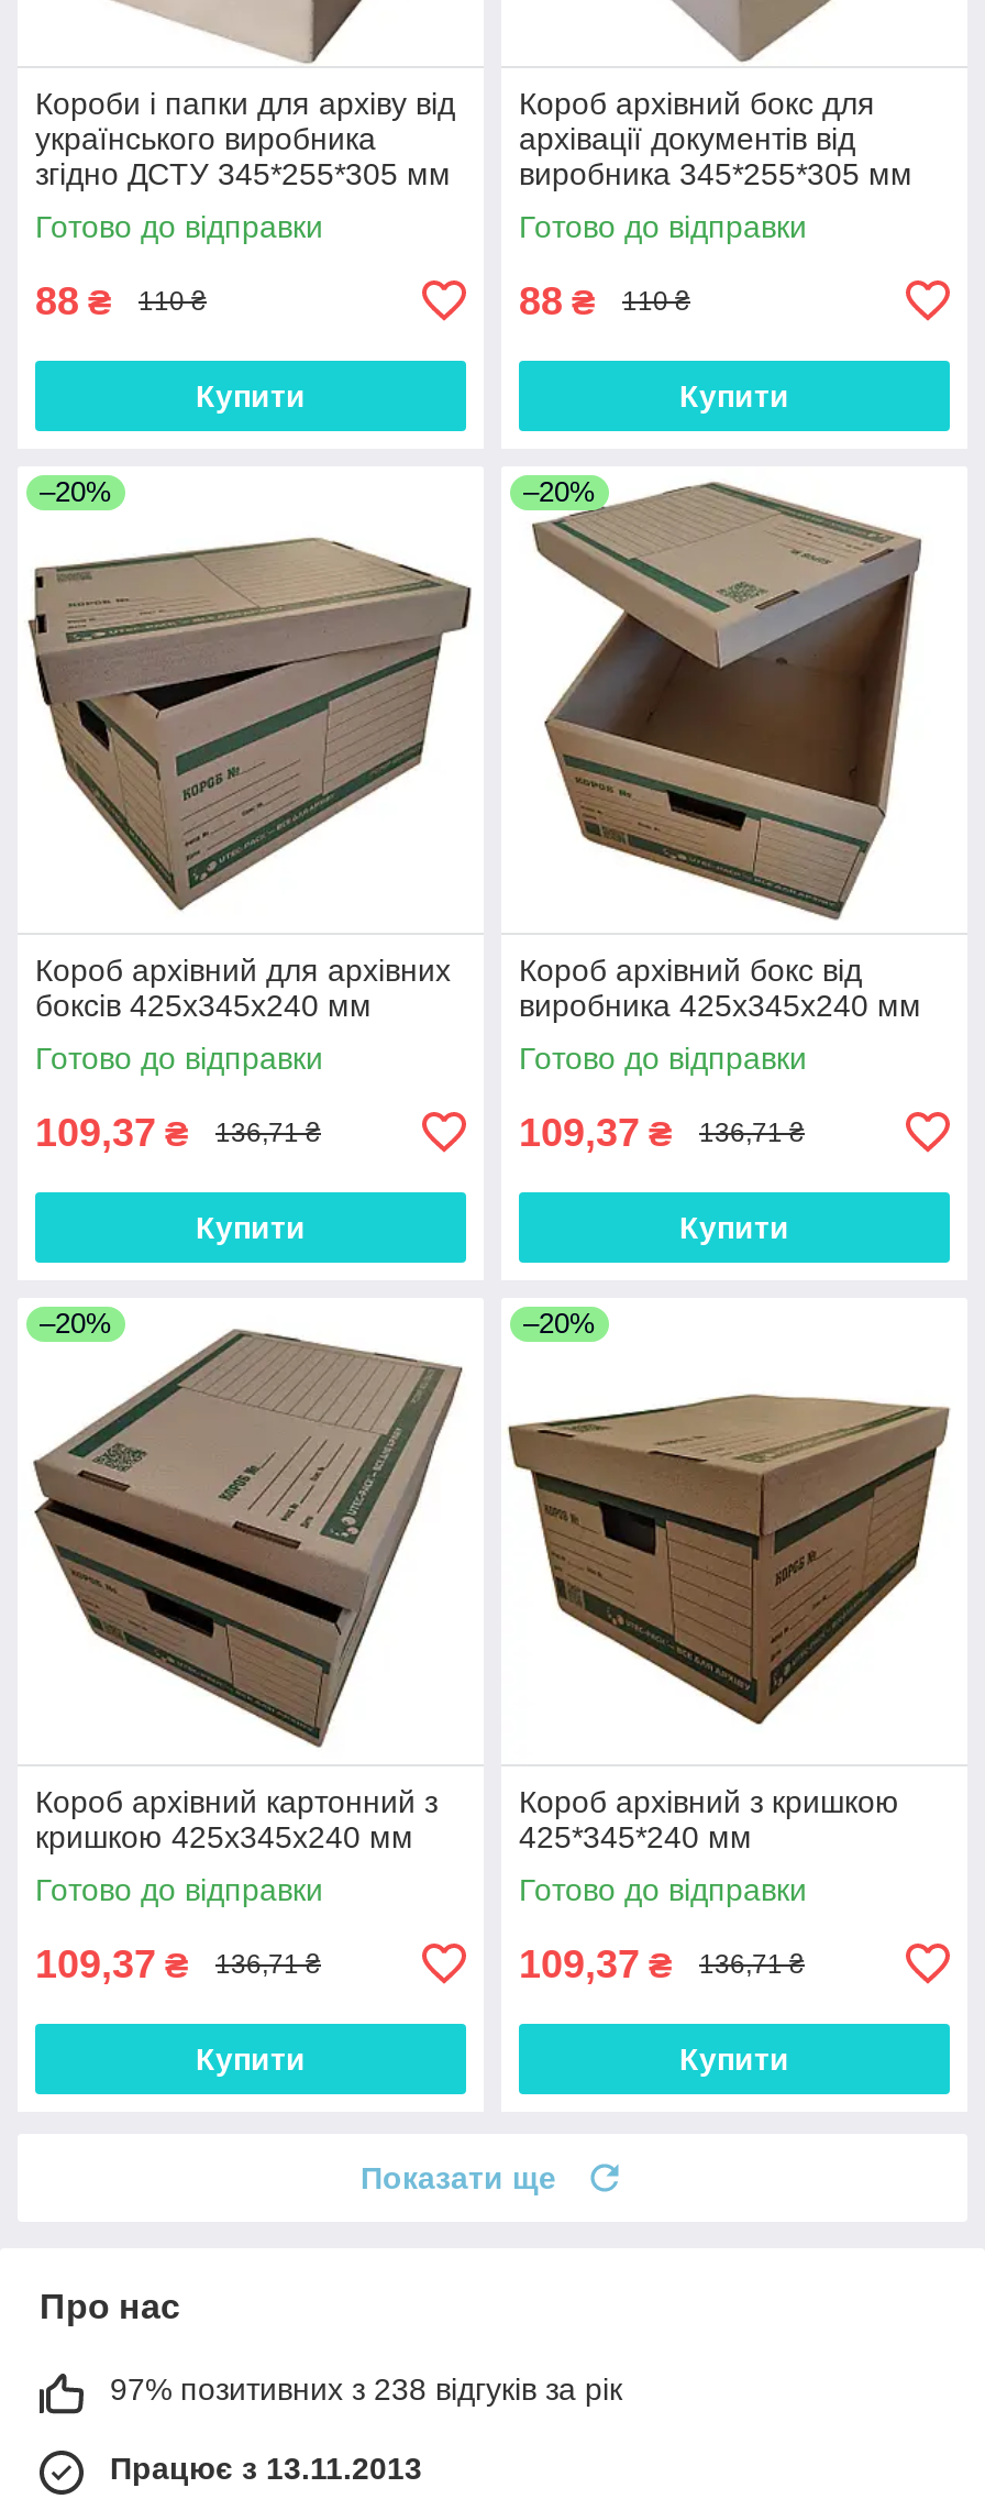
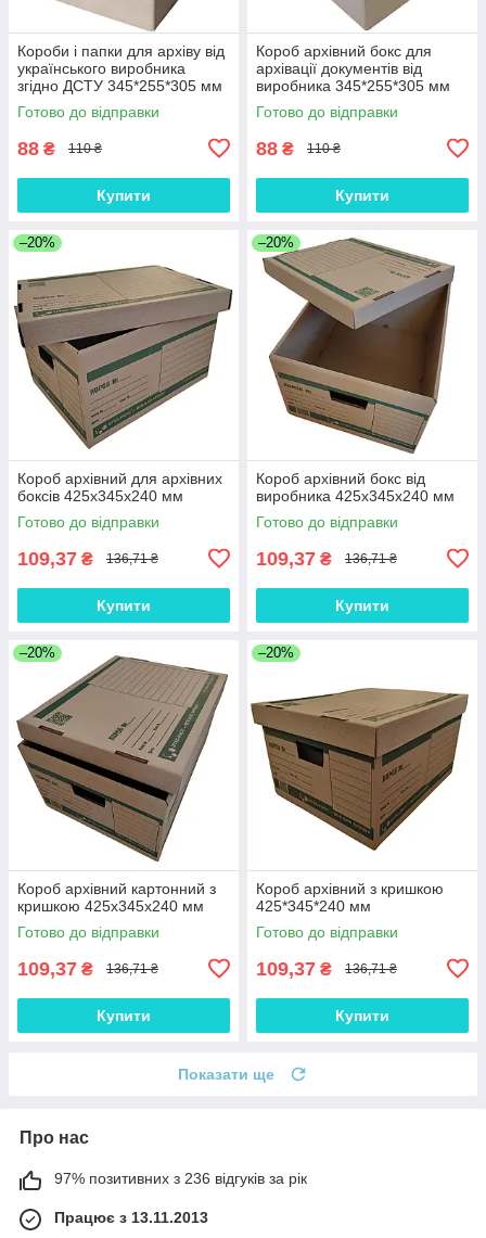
[110,2371,622,2406] 97% позитивних з 238 відгуків за рік -> [54,1169,307,1187] 97% позитивних з 236 відгуків за рік

